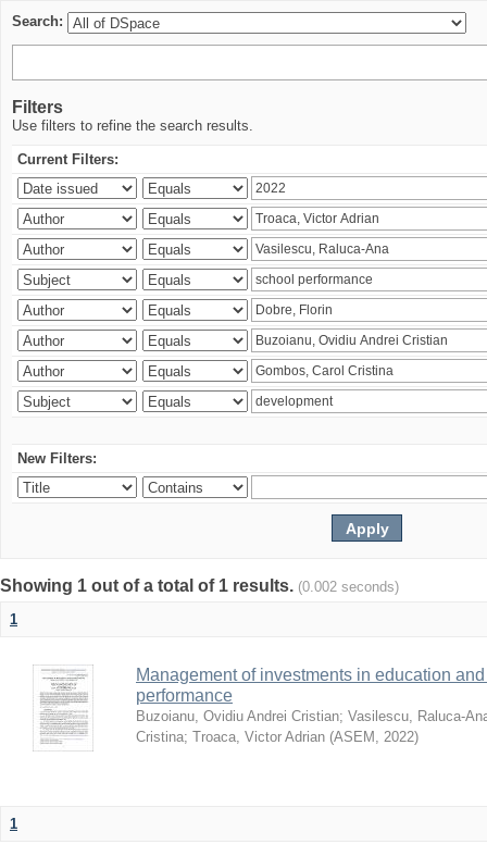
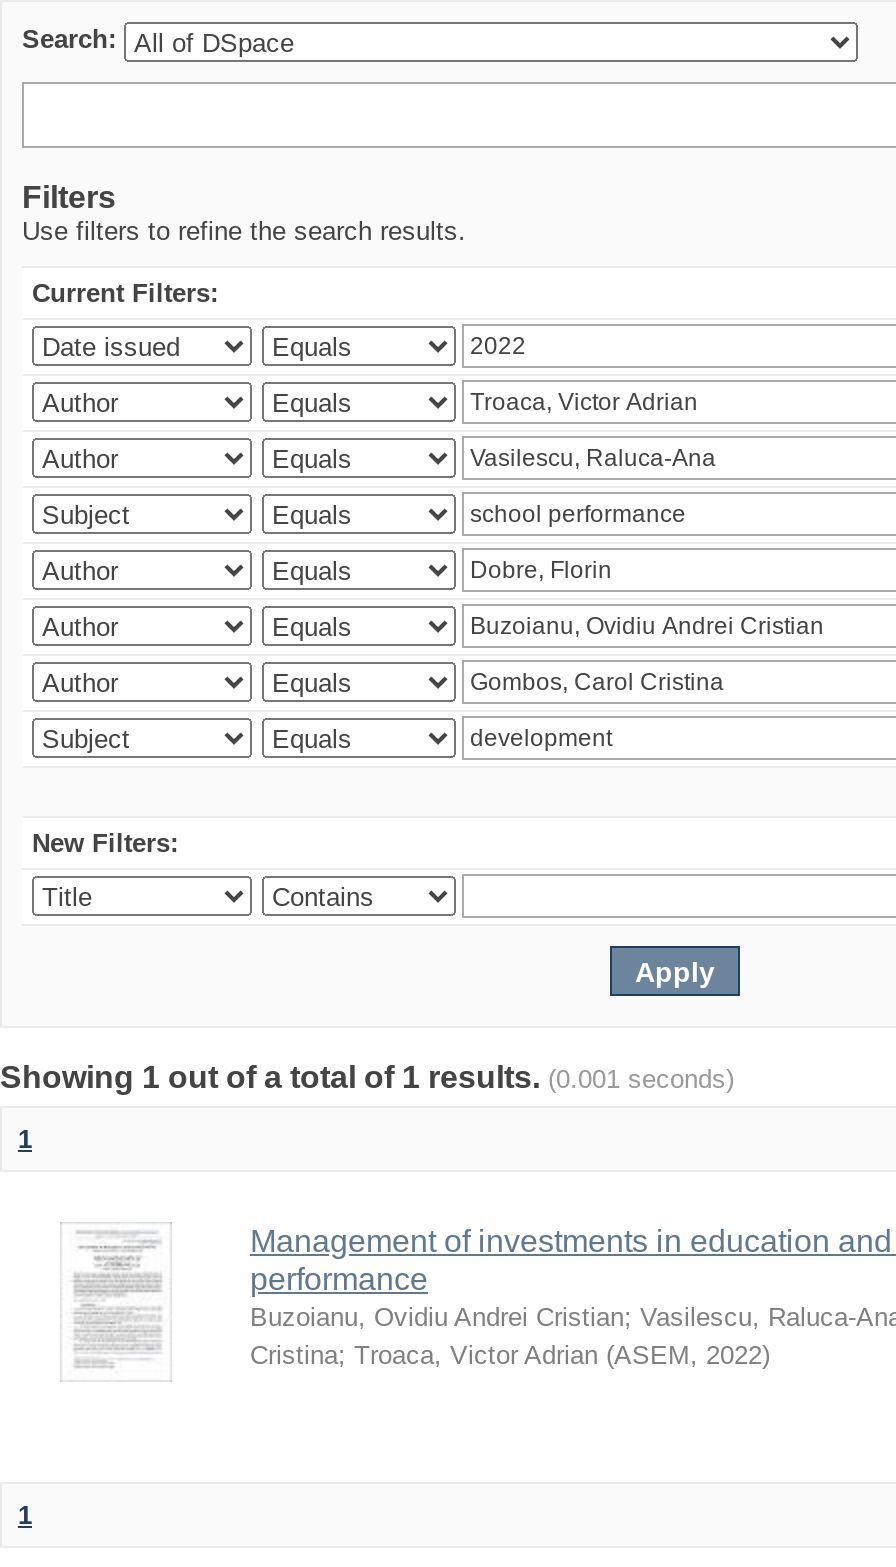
[0,576,399,595] Showing 1 out of a total of 1 results. (0.002 seconds) -> [0,1060,734,1094] Showing 1 out of a total of 1 results. (0.001 seconds)

